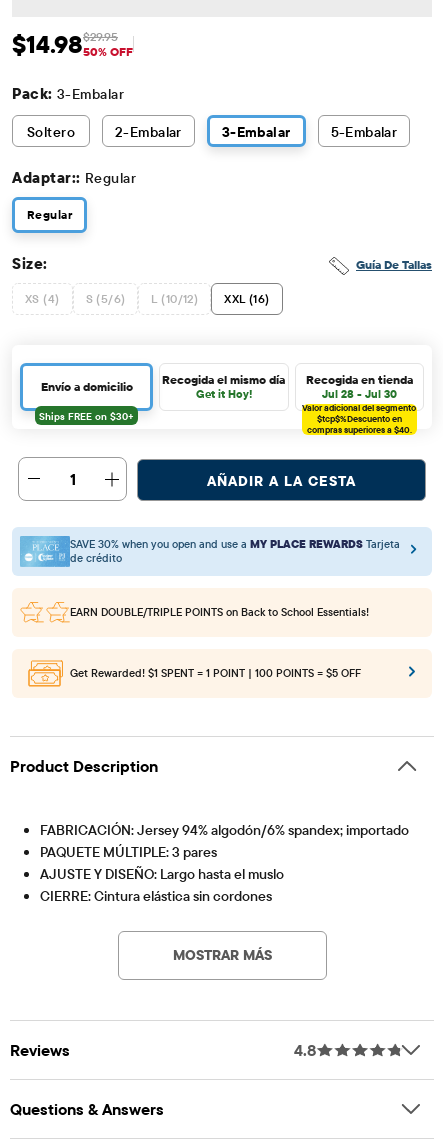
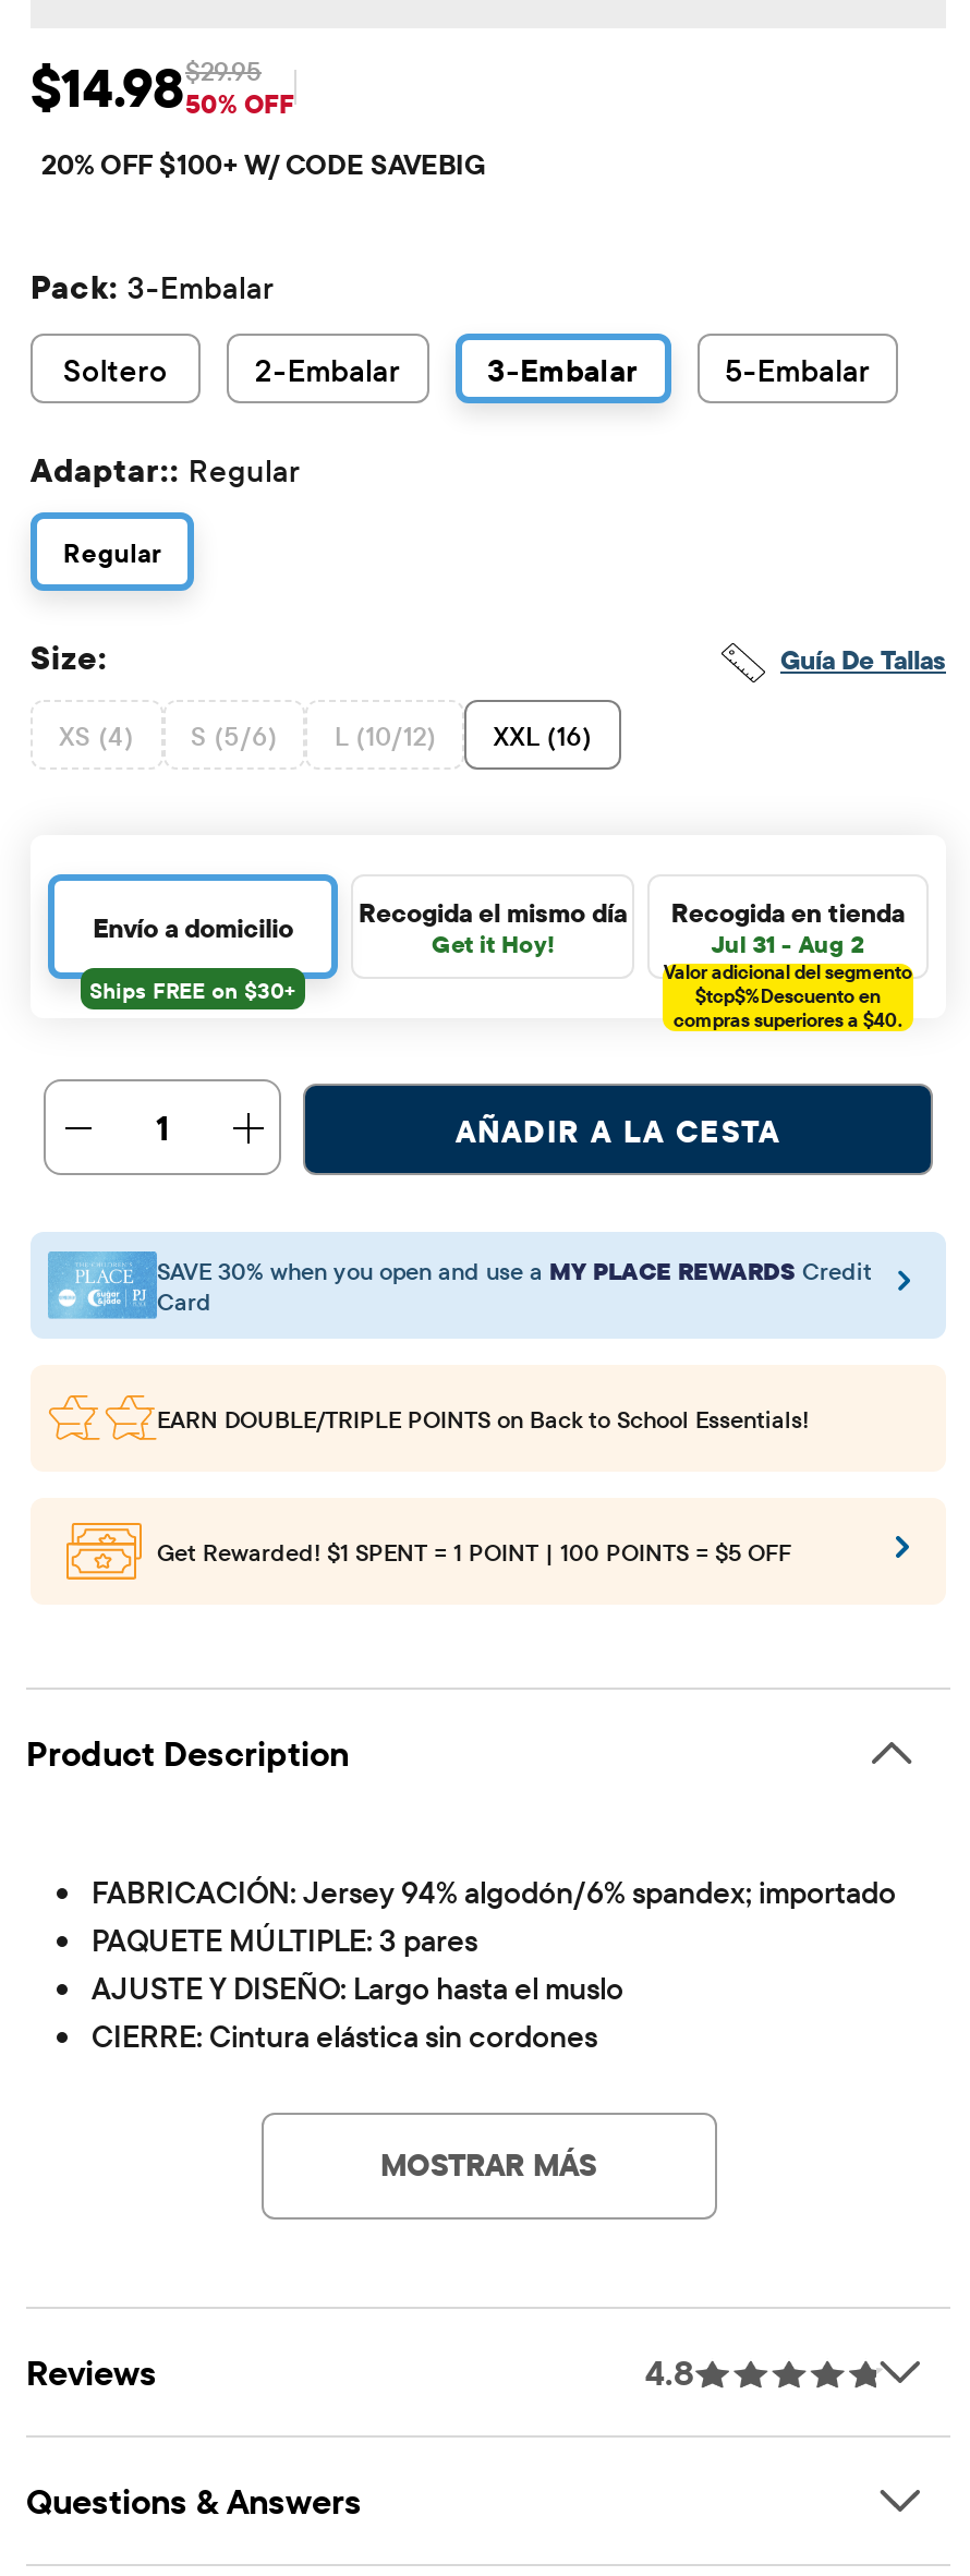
none -> [41,146,486,181] 20% OFF $100+ W/ CODE SAVEBIG
[322,387,397,401] Jul 28 - Jul 30 -> [711,928,864,958] Jul 31 - Aug 2
[70,537,400,565] SAVE 30% when you open and use a MY PLACE REWARDS Tarjeta | de crédito -> [157,1255,872,1316] SAVE 30% when you open and use a MY PLACE REWARDS Credit | Card

